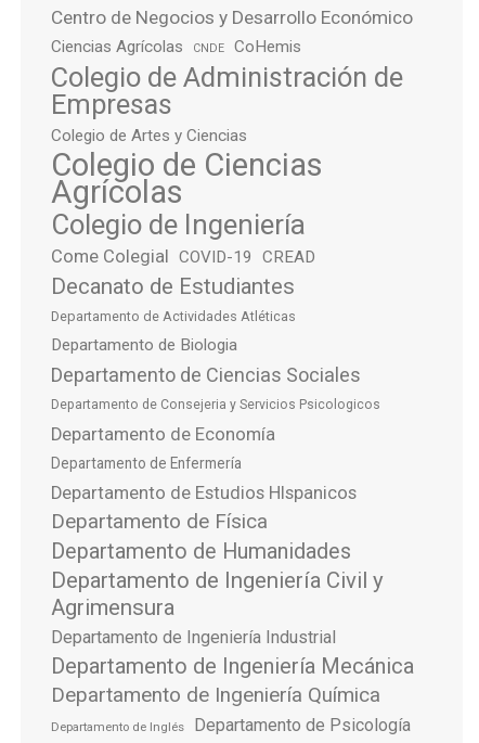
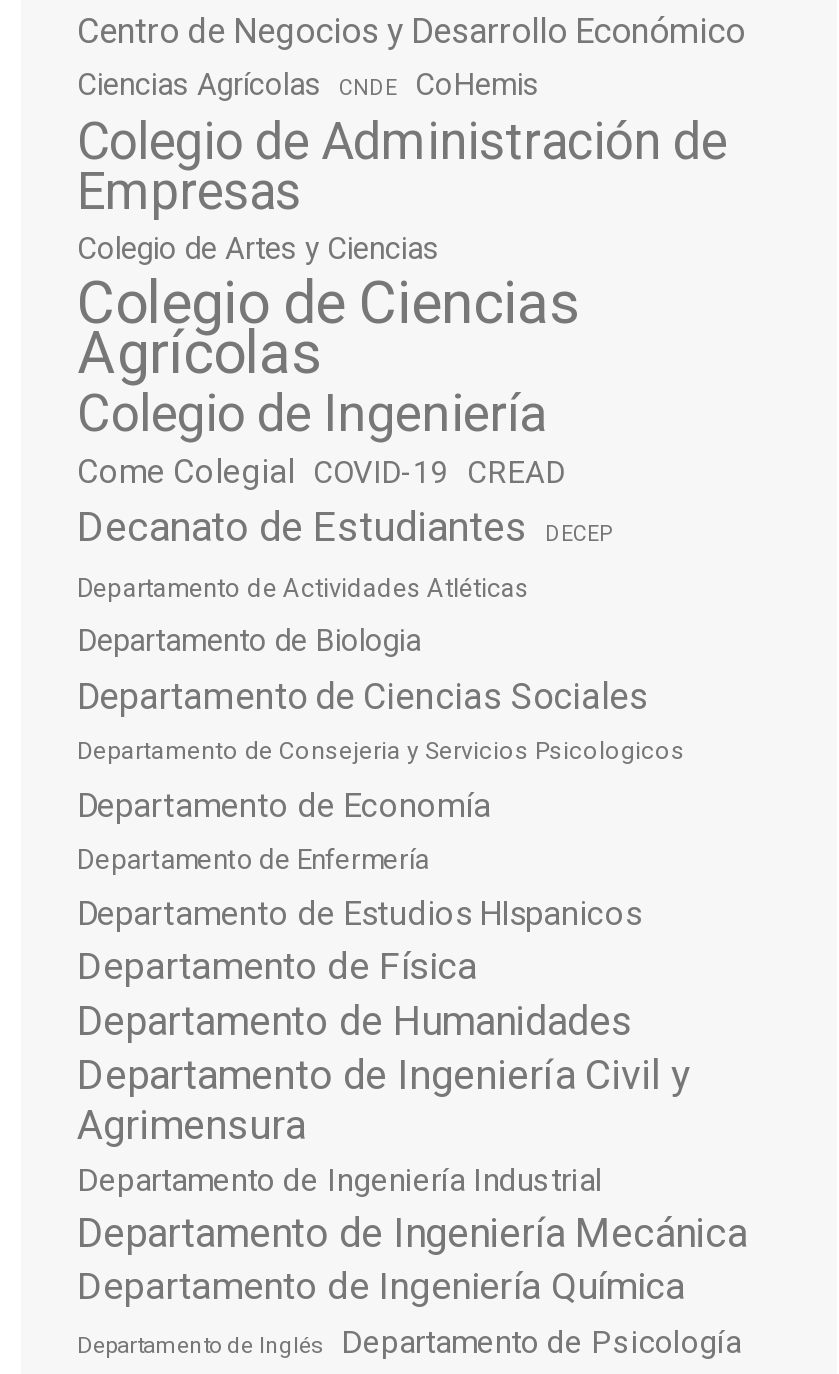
none -> [545,521,611,547] DECEP

